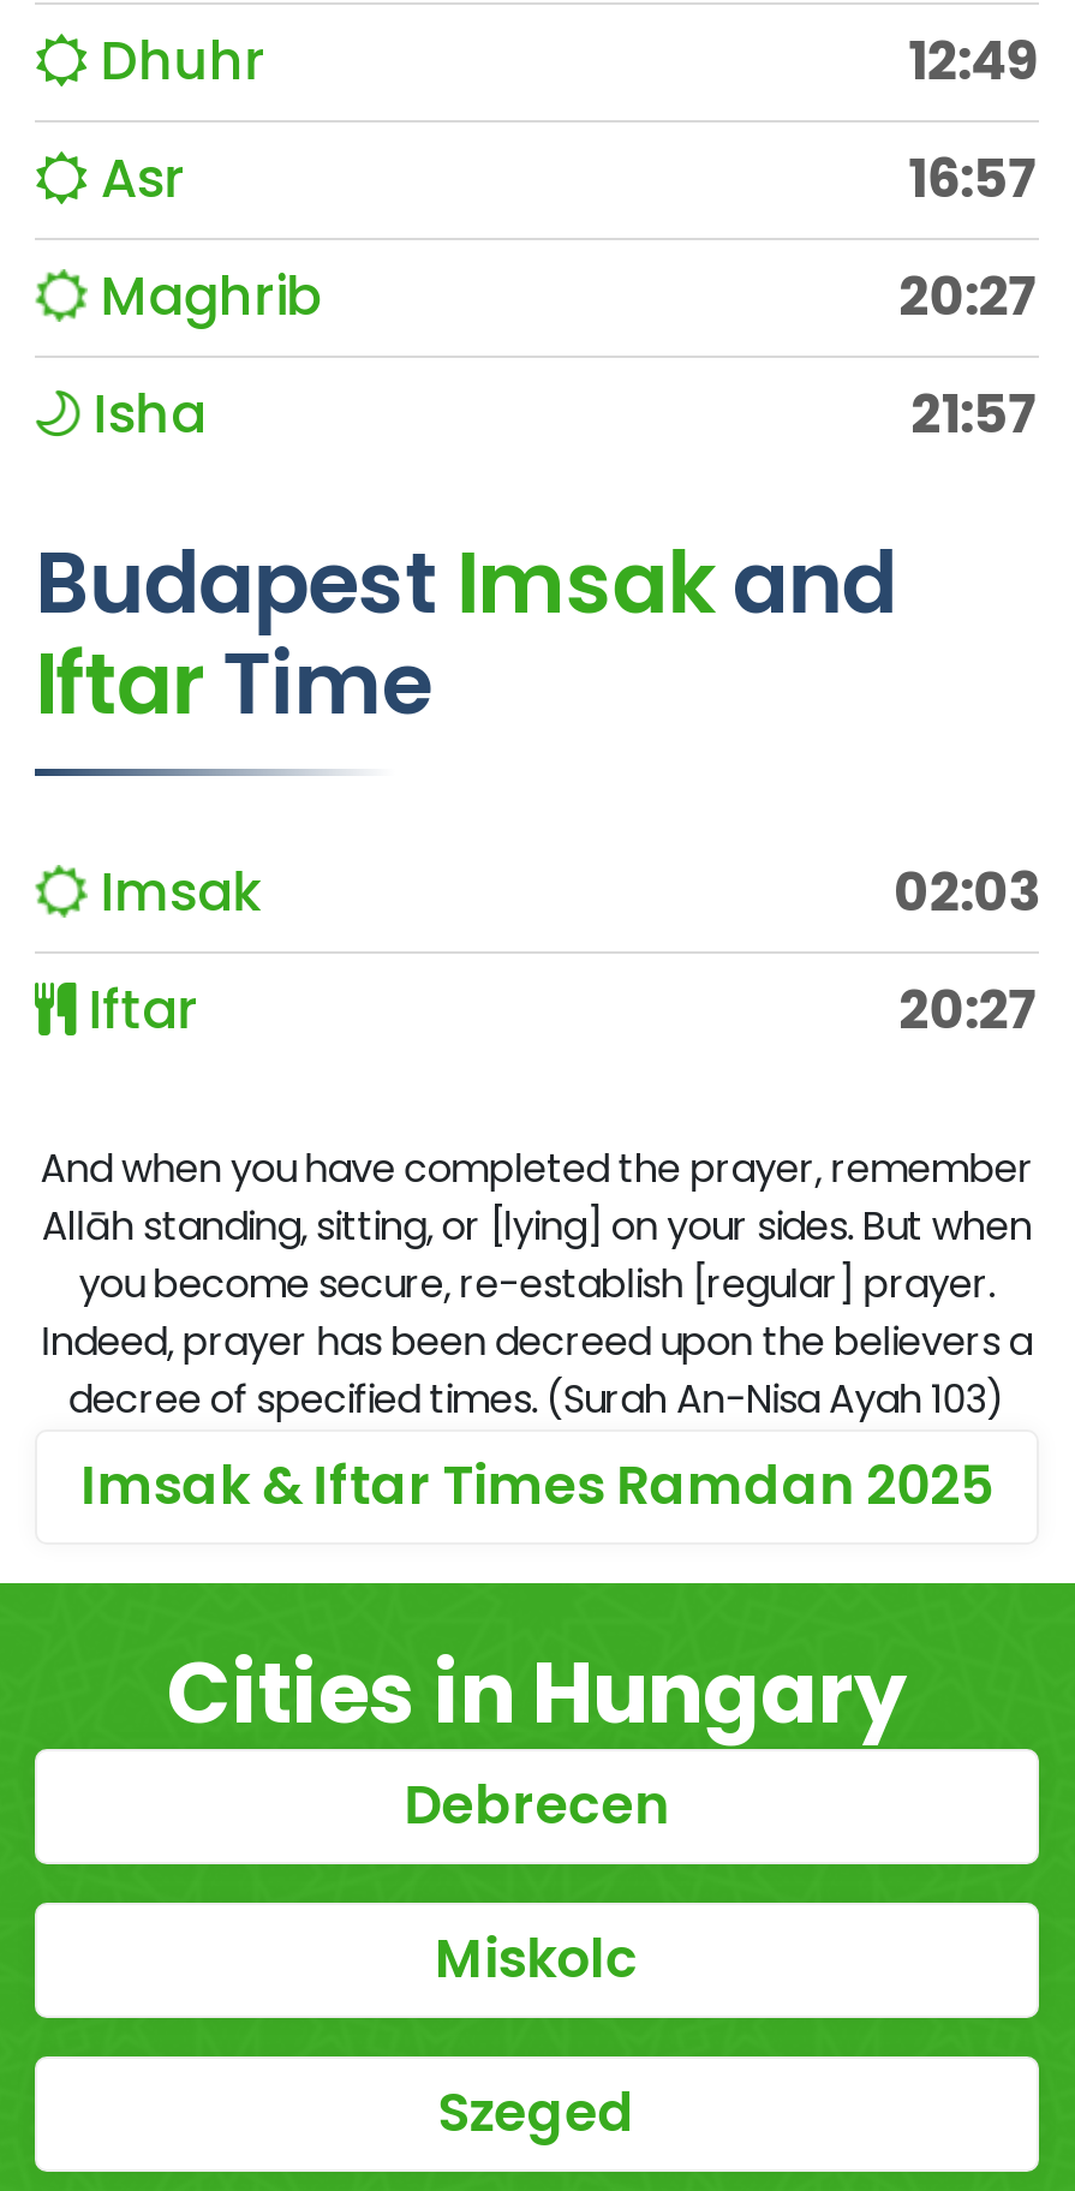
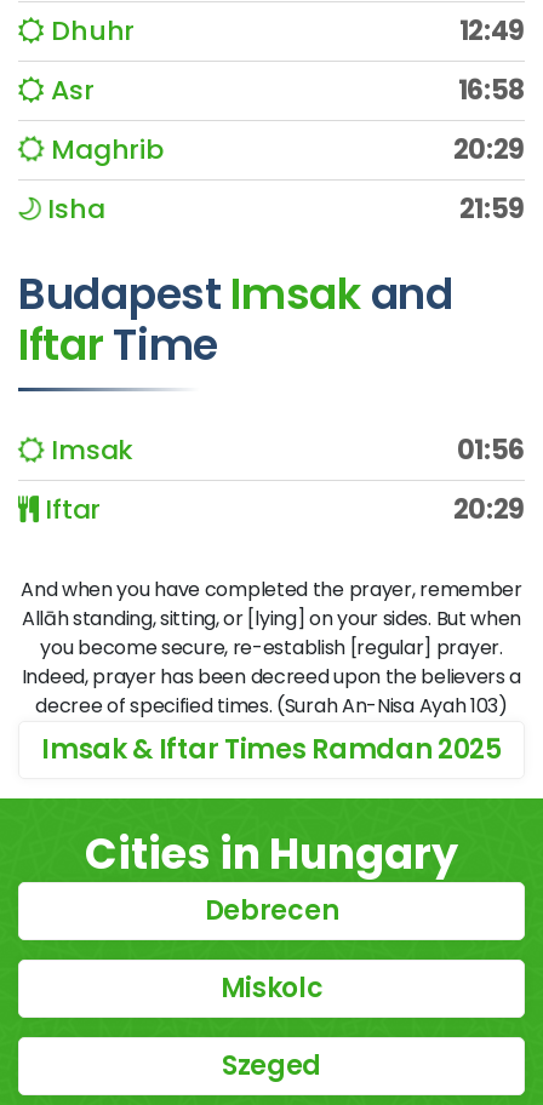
[908,142,1039,216] 16:57 -> [458,71,525,109] 16:58
[898,259,1039,334] 20:27 -> [453,131,525,168] 20:29
[910,377,1039,452] 21:57 -> [459,190,525,228] 21:59
[894,855,1039,930] 02:03 -> [456,431,525,469] 01:56
[898,973,1039,1047] 20:27 -> [453,491,525,528] 20:29

